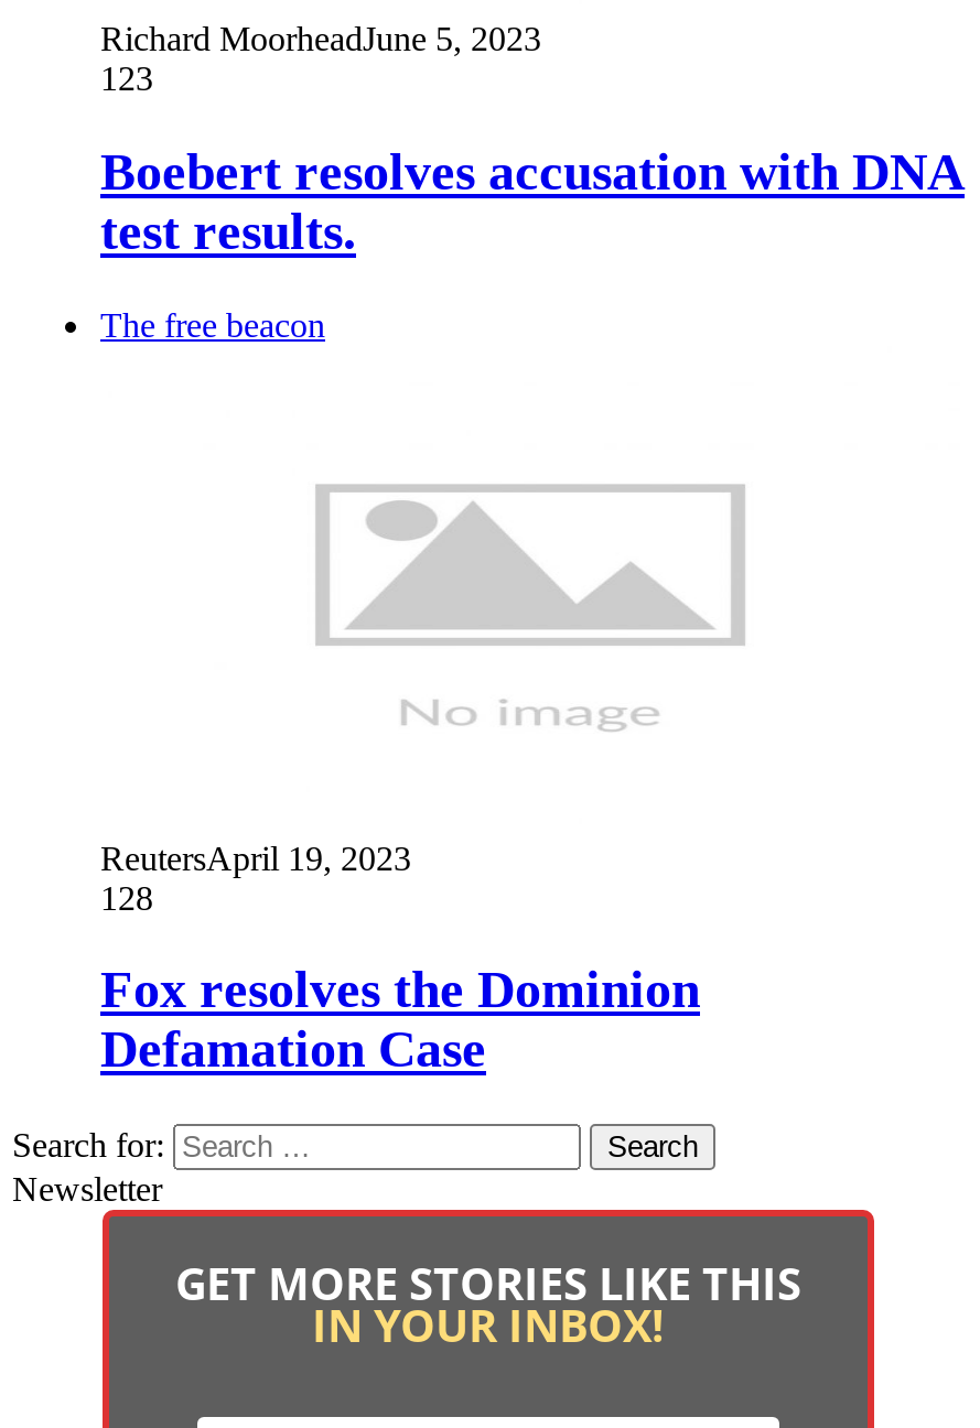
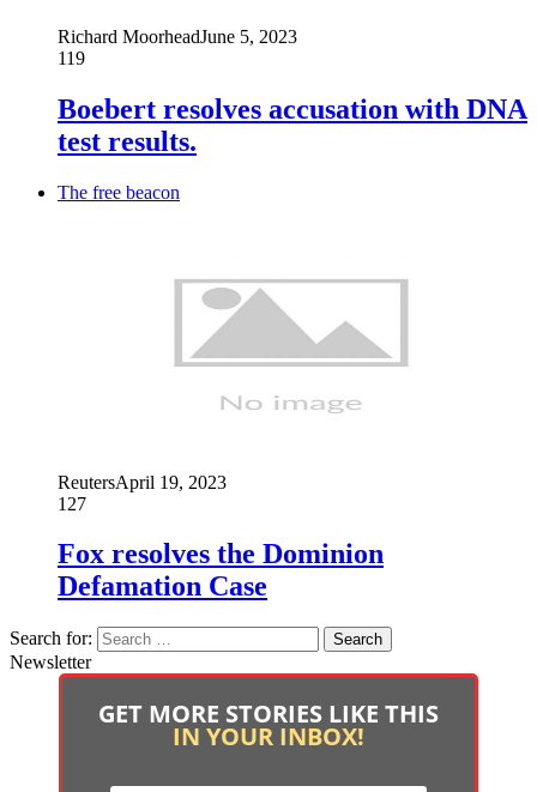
[100,59,153,96] 123 -> [58,48,85,68] 119
[100,878,153,916] 128 -> [58,493,86,513] 127

